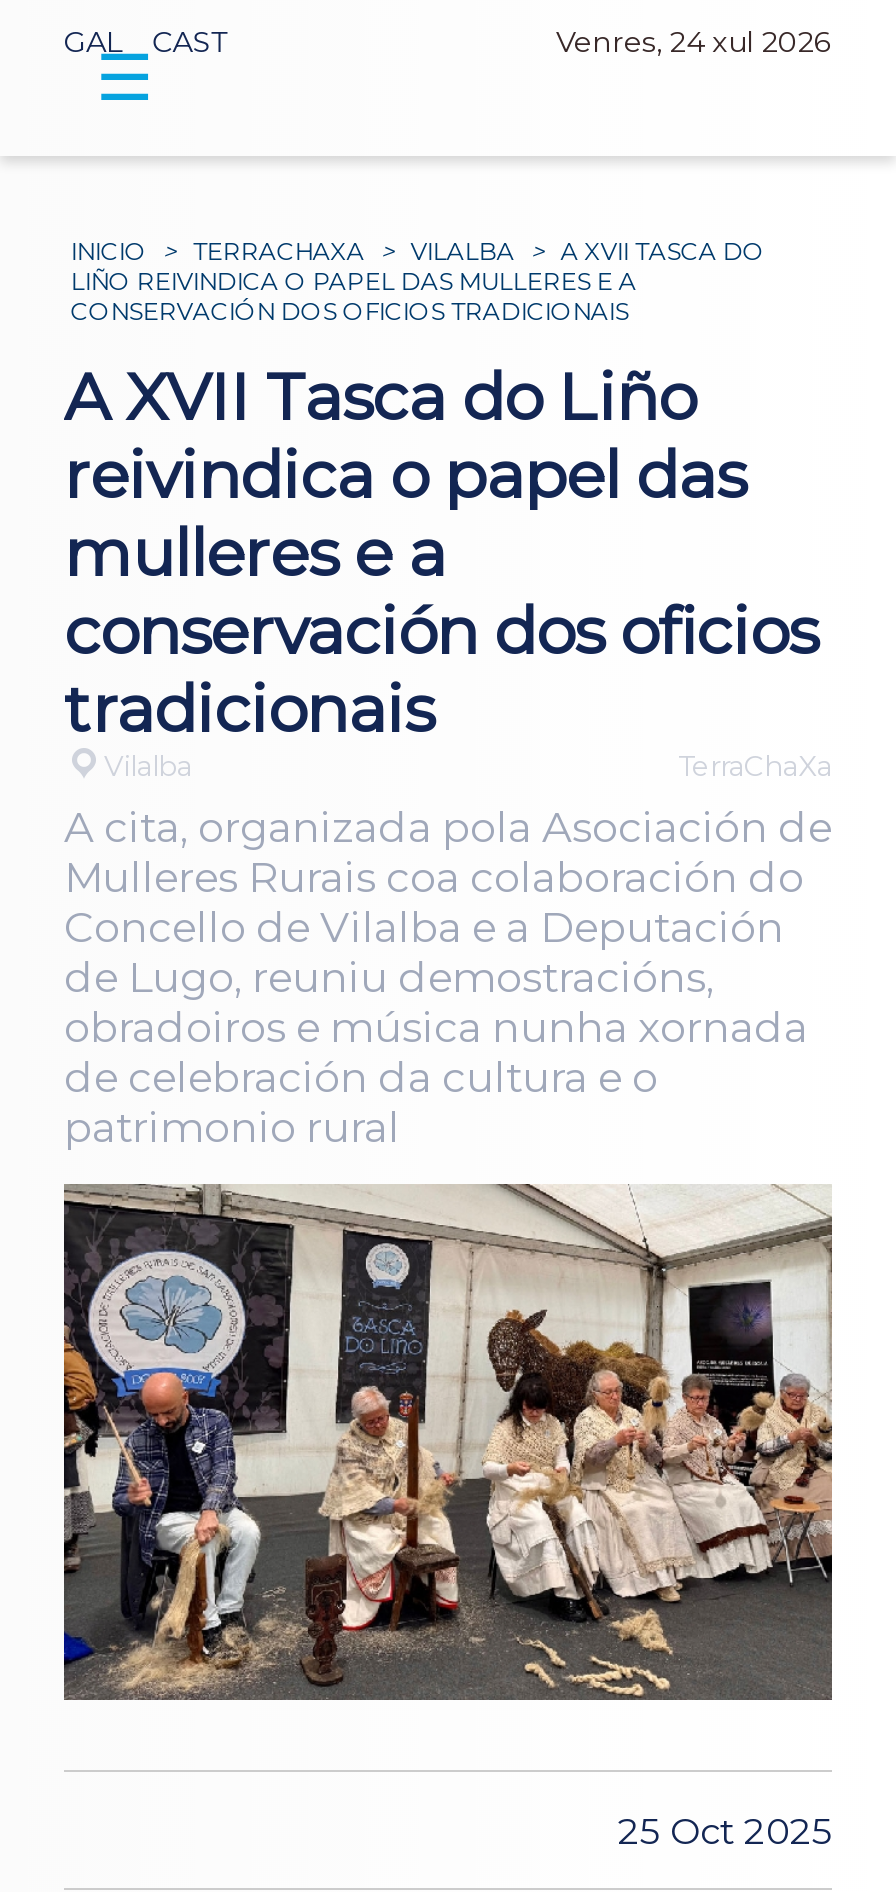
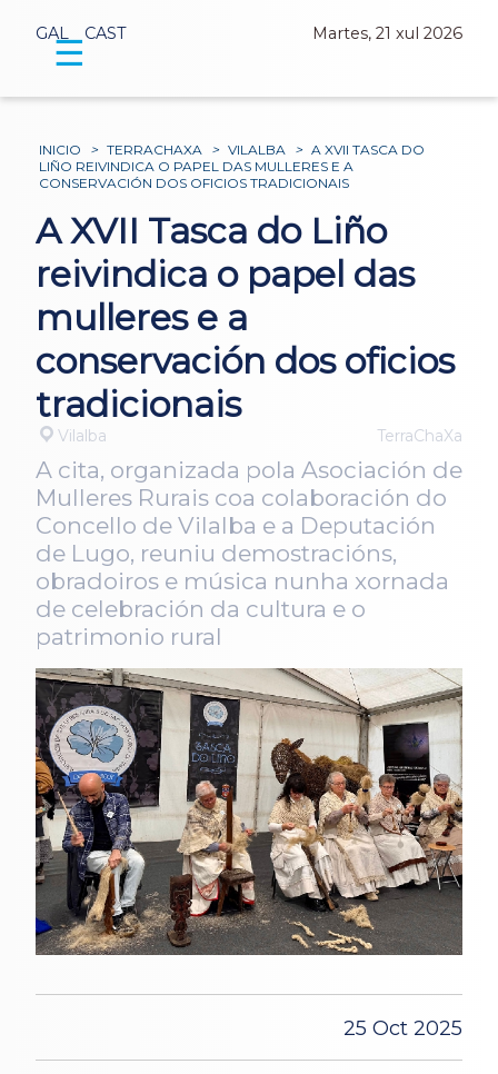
[556,24,832,60] Venres, 24 xul 2026 -> [312,24,462,44] Martes, 21 xul 2026

